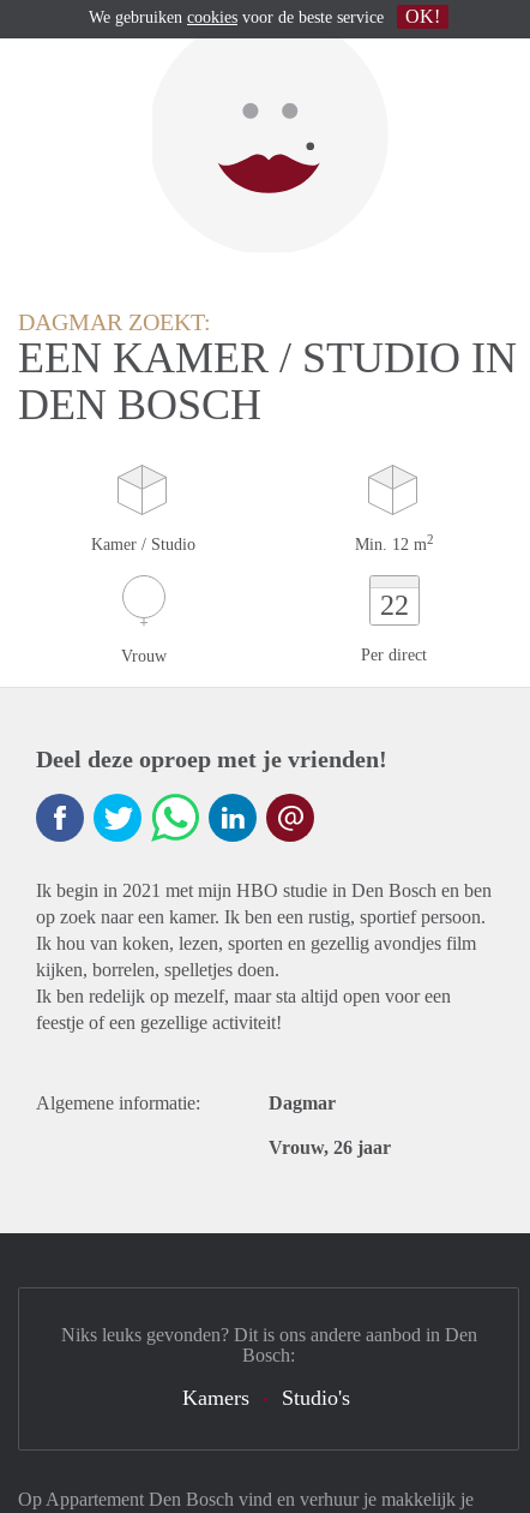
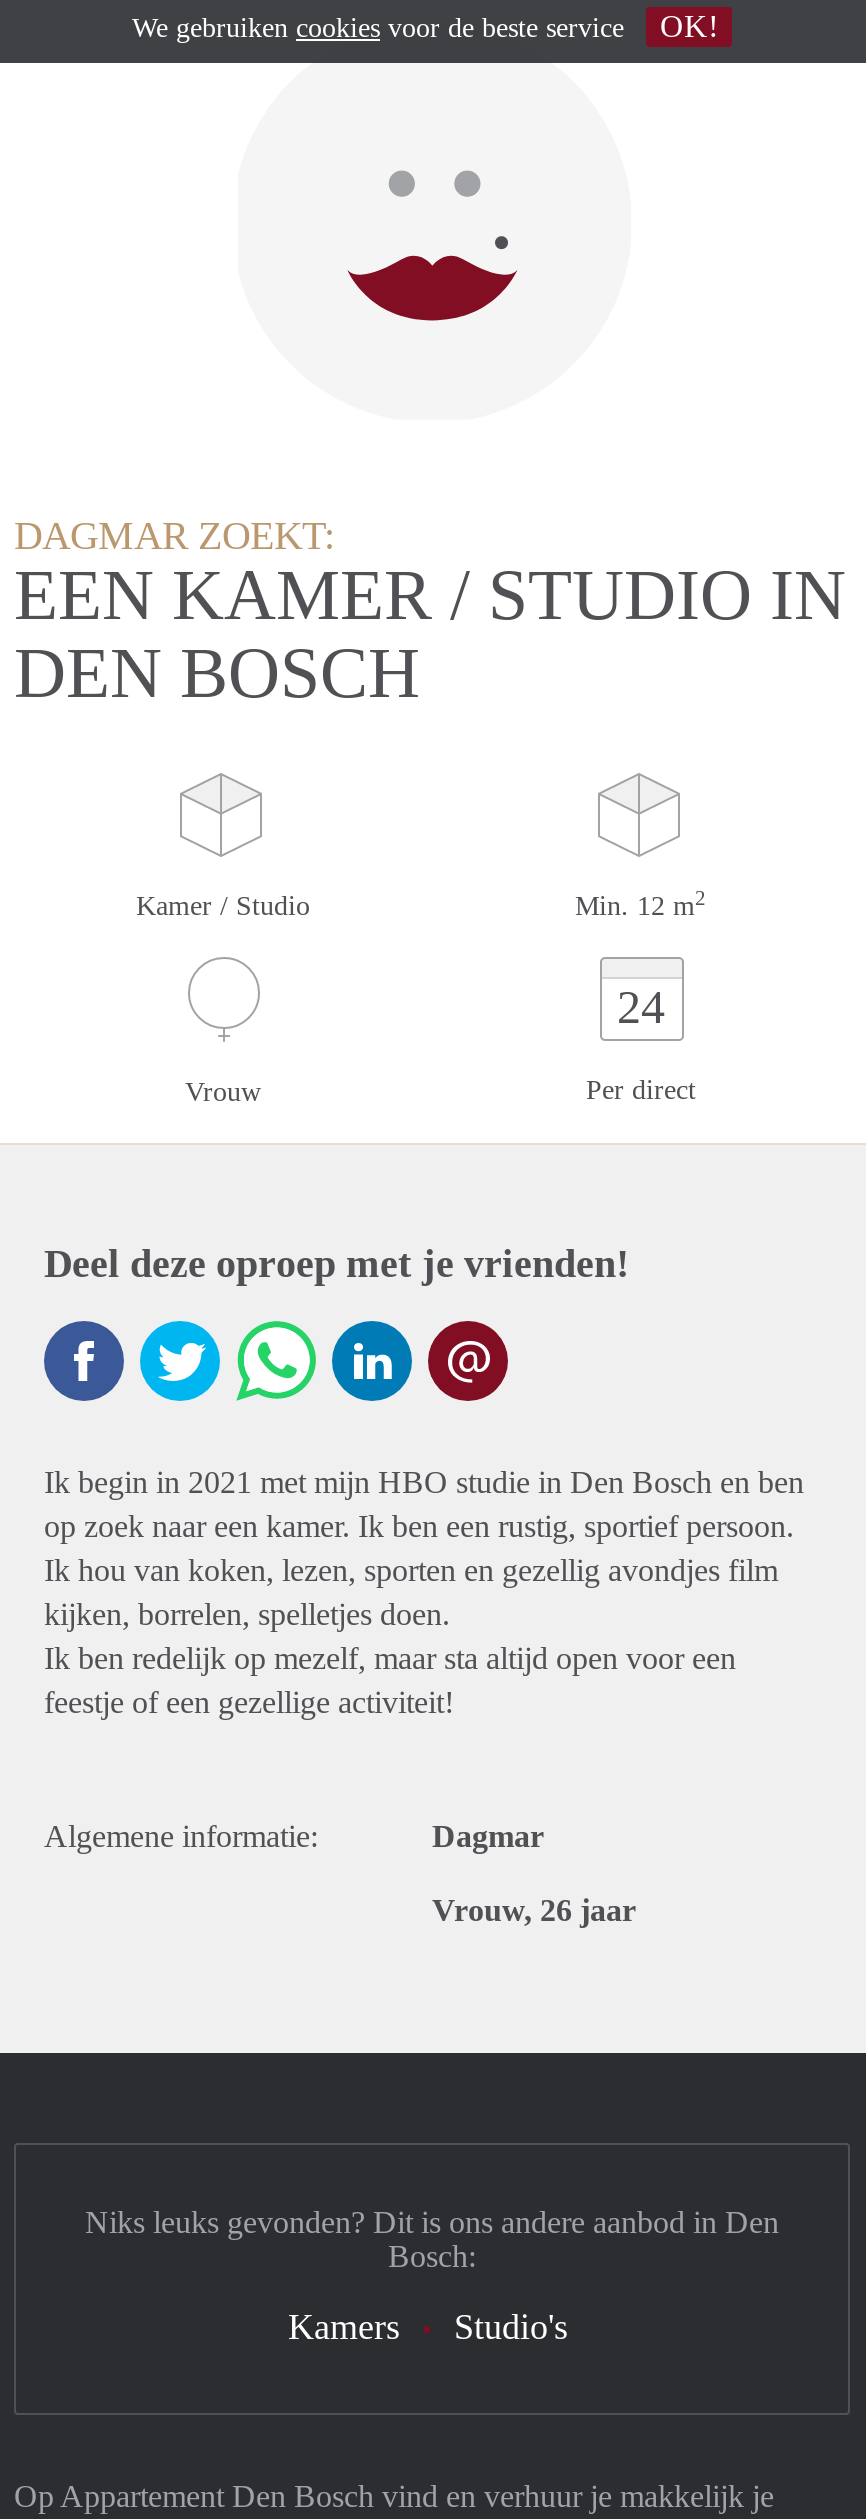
[380,590,408,621] 22 -> [617,981,665,1033] 24

